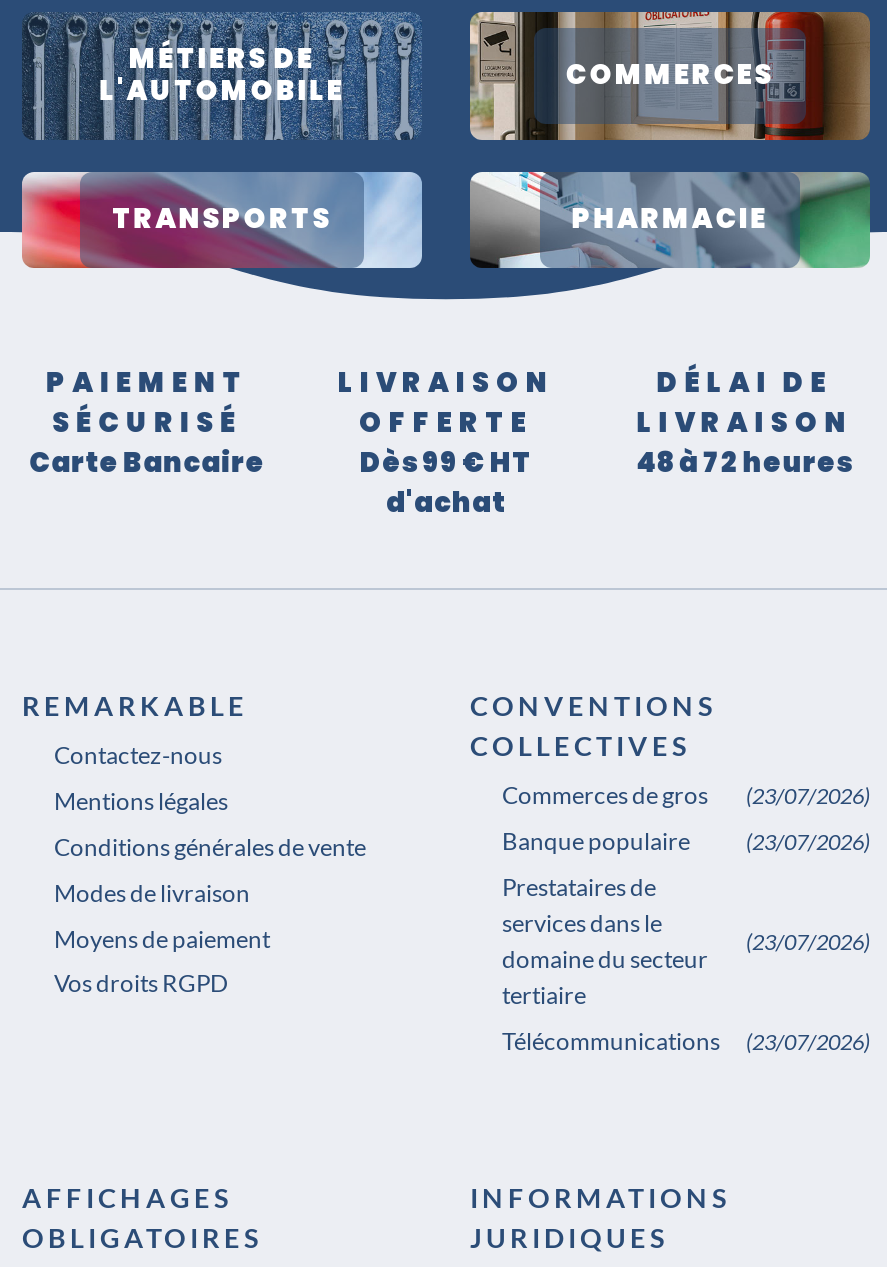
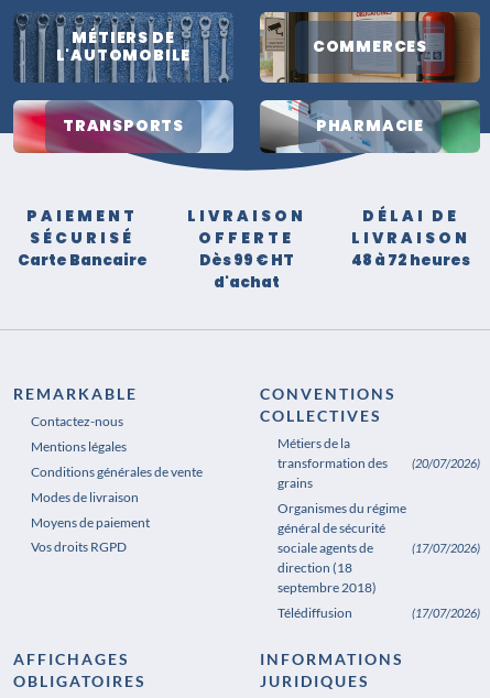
[502,781,870,811] Commerces de gros | (23/07/2026) -> [277,435,388,491] Métiers de la | transformation des | grains
[502,826,870,856] Banque populaire | (23/07/2026) -> [412,456,480,471] (20/07/2026)
[502,872,708,1010] Prestataires de | services dans le | domaine du secteur | tertiaire -> [277,500,406,596] Organismes du régime | général de sécurité | sociale agents de | direction (18 | septembre 2018)
[746,928,870,954] (23/07/2026) -> [412,541,480,555] (17/07/2026)
[502,1025,870,1055] Télécommunications | (23/07/2026) -> [277,604,480,621] Télédiffusion | (17/07/2026)

